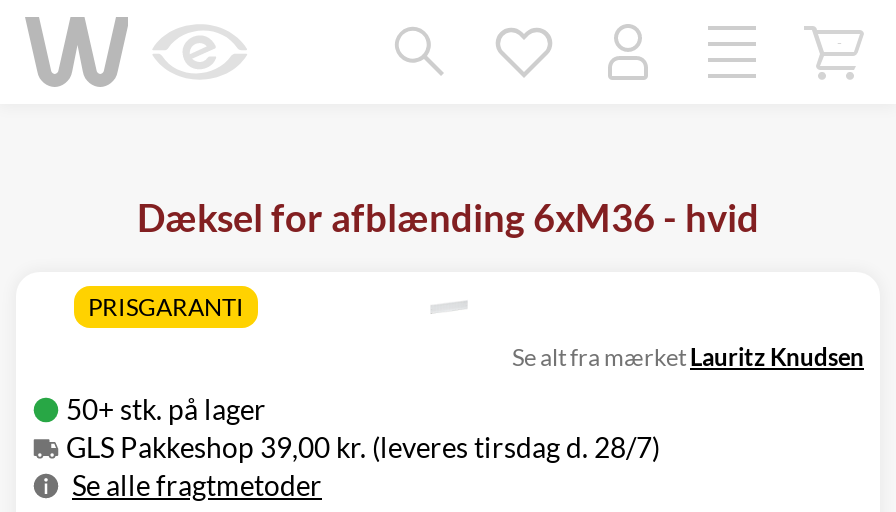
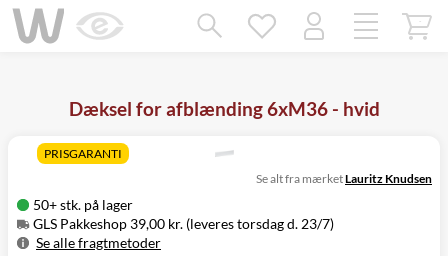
[60,430,660,464] GLS Pakkeshop 39,00 kr. (leveres tirsdag d. 28/7) -> [30,215,334,232] GLS Pakkeshop 39,00 kr. (leveres torsdag d. 23/7)

